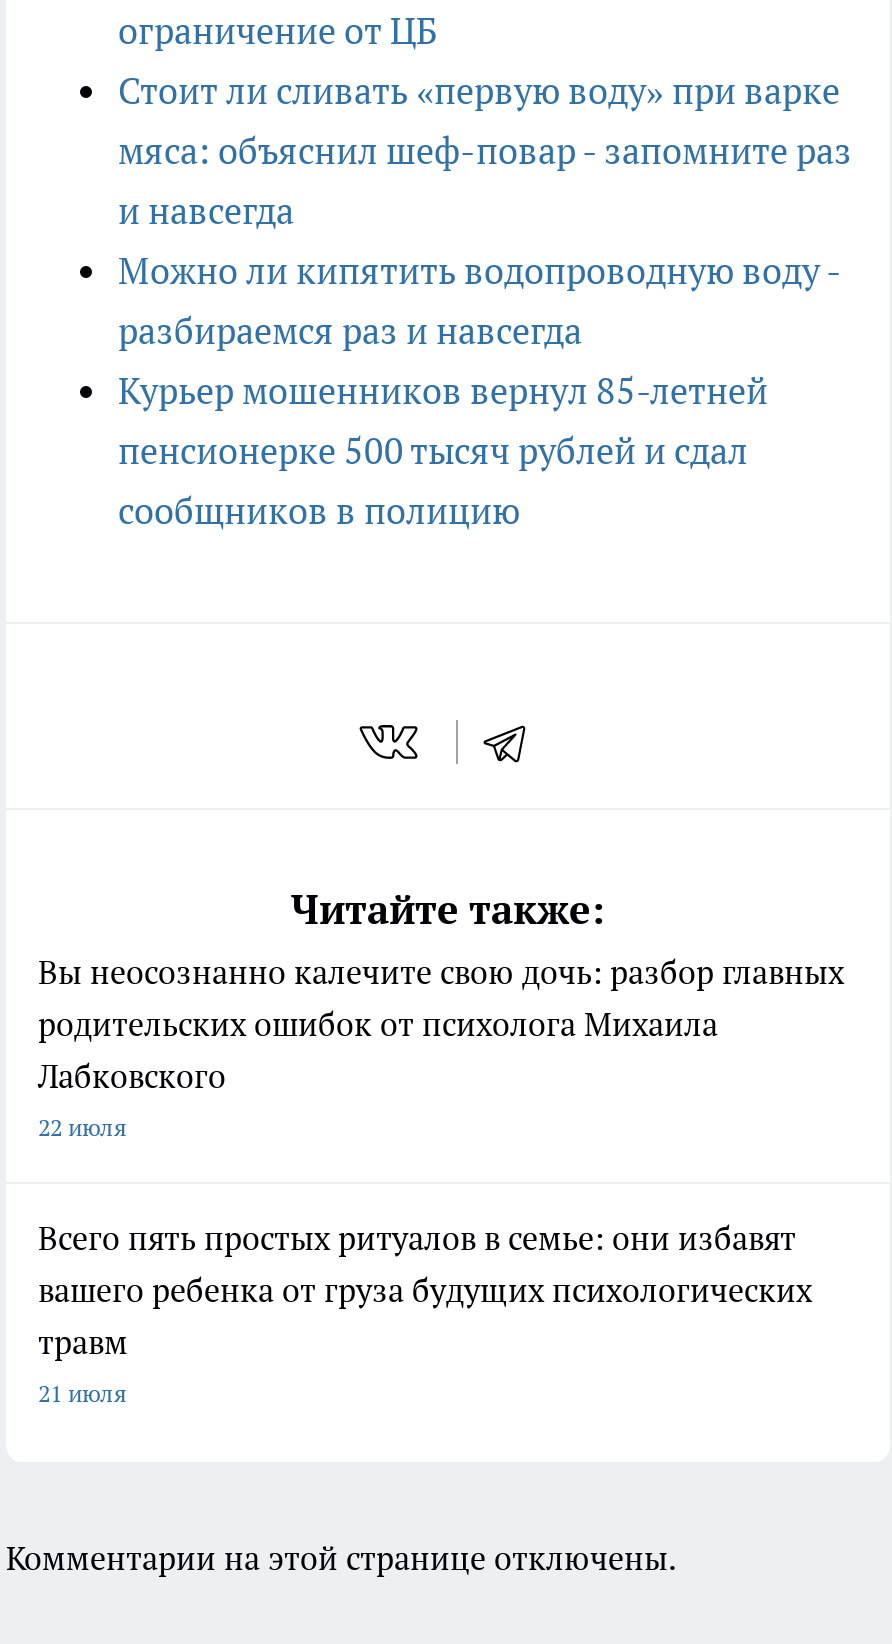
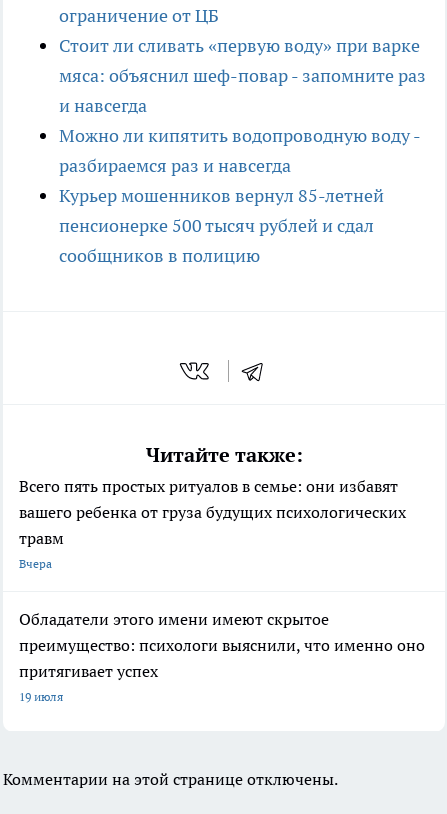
[38,952,844,1142] Вы неосознанно калечите свою дочь: разбор главных | родительских ошибок от психолога Михаила | Лабковского | 22 июля -> none
moved [38,1218,812,1362] -> [19,476,406,548]: Всего пять простых ритуалов в семье: они избавят | вашего ребенка от груза будущих психологических | травм
[38,1378,126,1408] 21 июля -> [19,556,425,704] Вчера | Обладатели этого имени имеют скрытое | преимущество: психологи выяснили, что именно оно | притягивает успех | 19 июля

